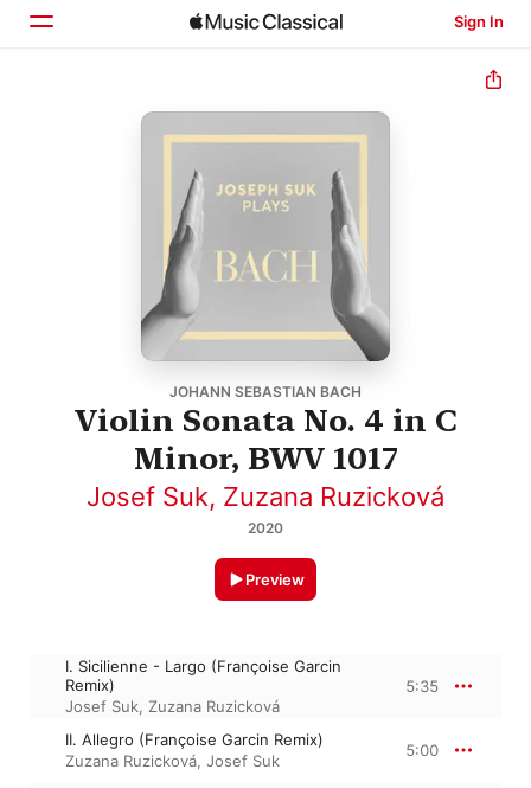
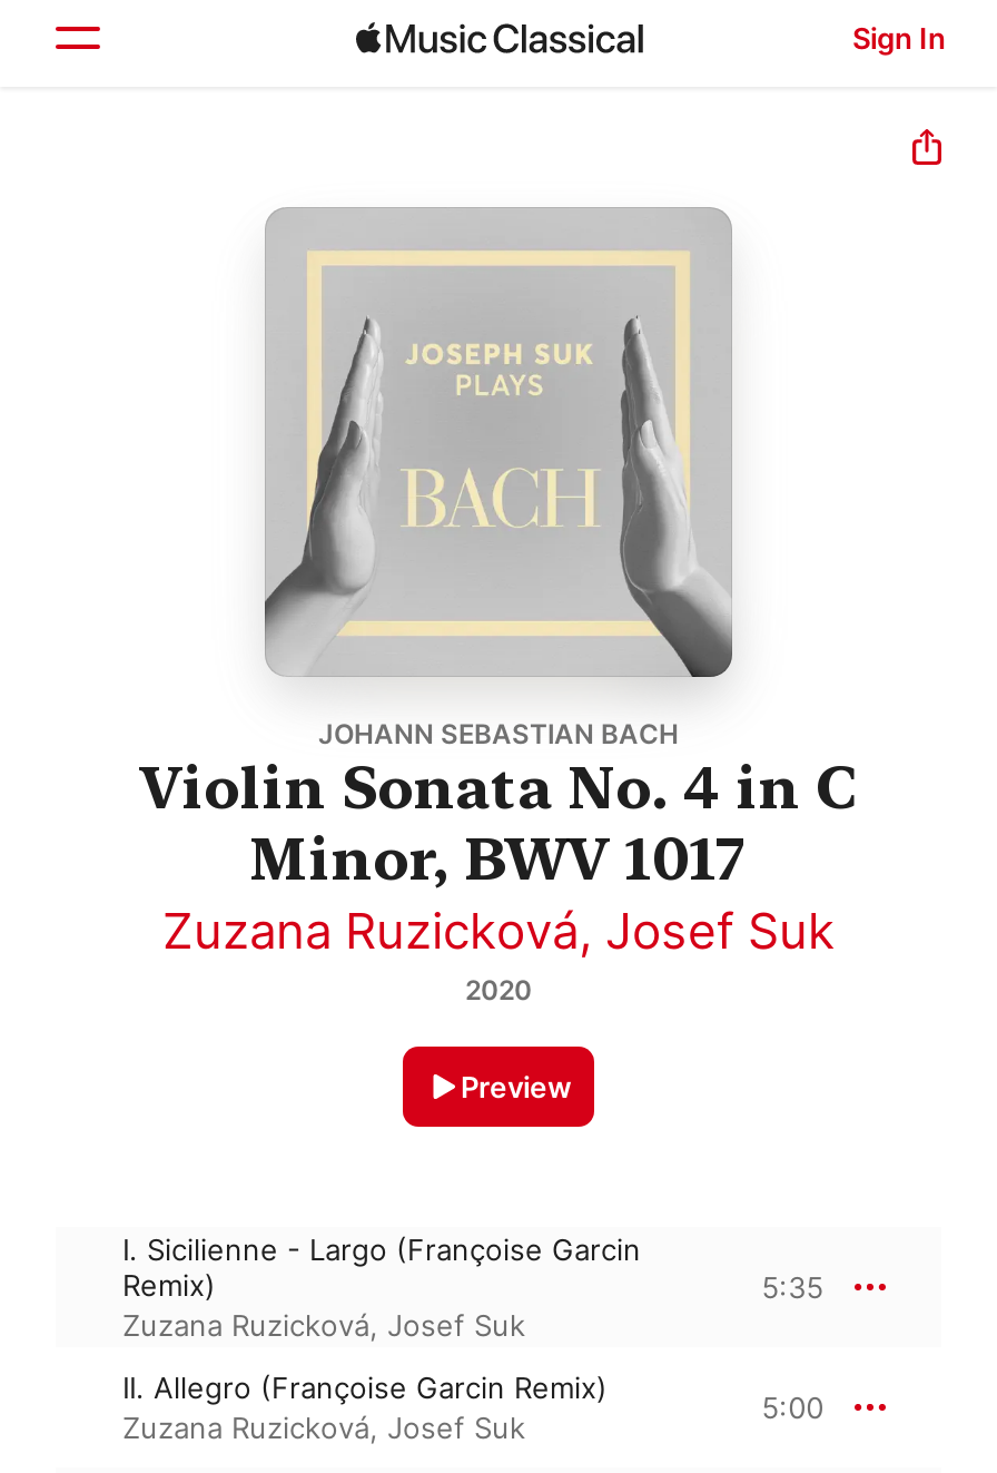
[87,481,444,512] Josef Suk, Zuzana Ruzicková -> [162,902,835,960] Zuzana Ruzicková, Josef Suk
[65,697,280,716] Josef Suk, Zuzana Ruzicková -> [122,1307,525,1343] Zuzana Ruzicková, Josef Suk

